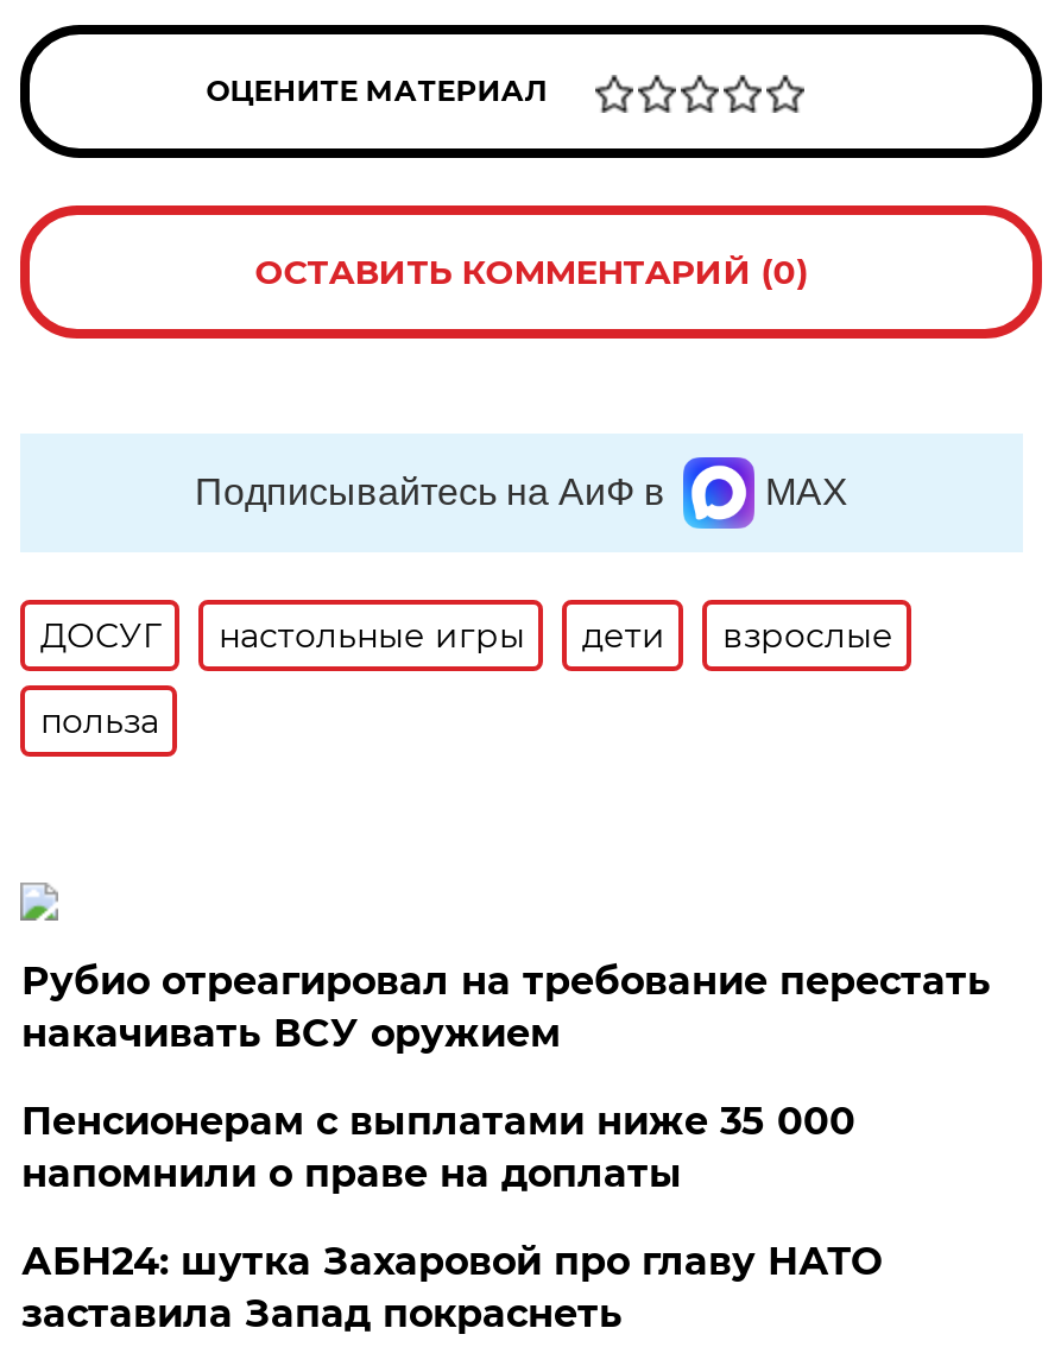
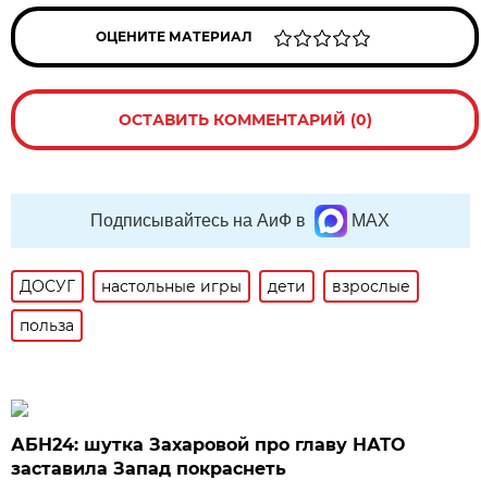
[21,958,991,1196] Рубио отреагировал на требование перестать | накачивать ВСУ оружием | Пенсионерам с выплатами ниже 35 000 | напомнили о праве на доплаты -> none

